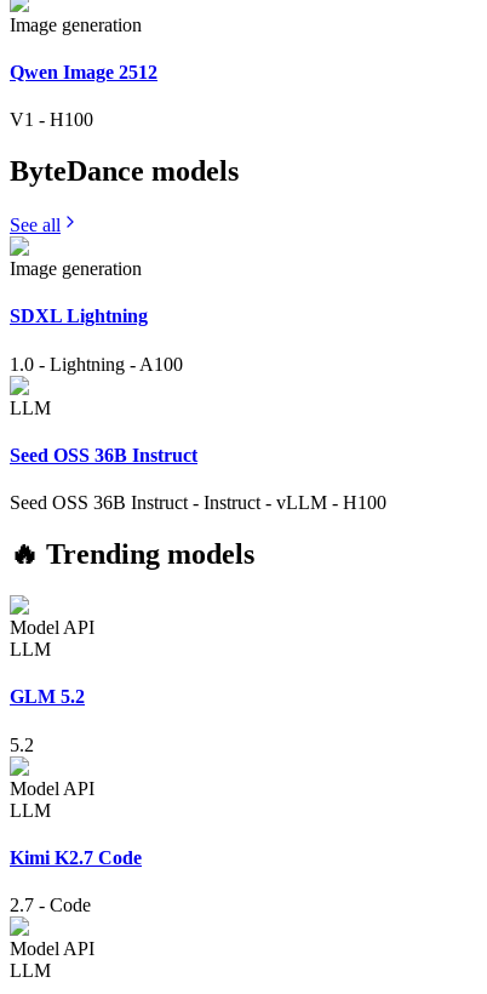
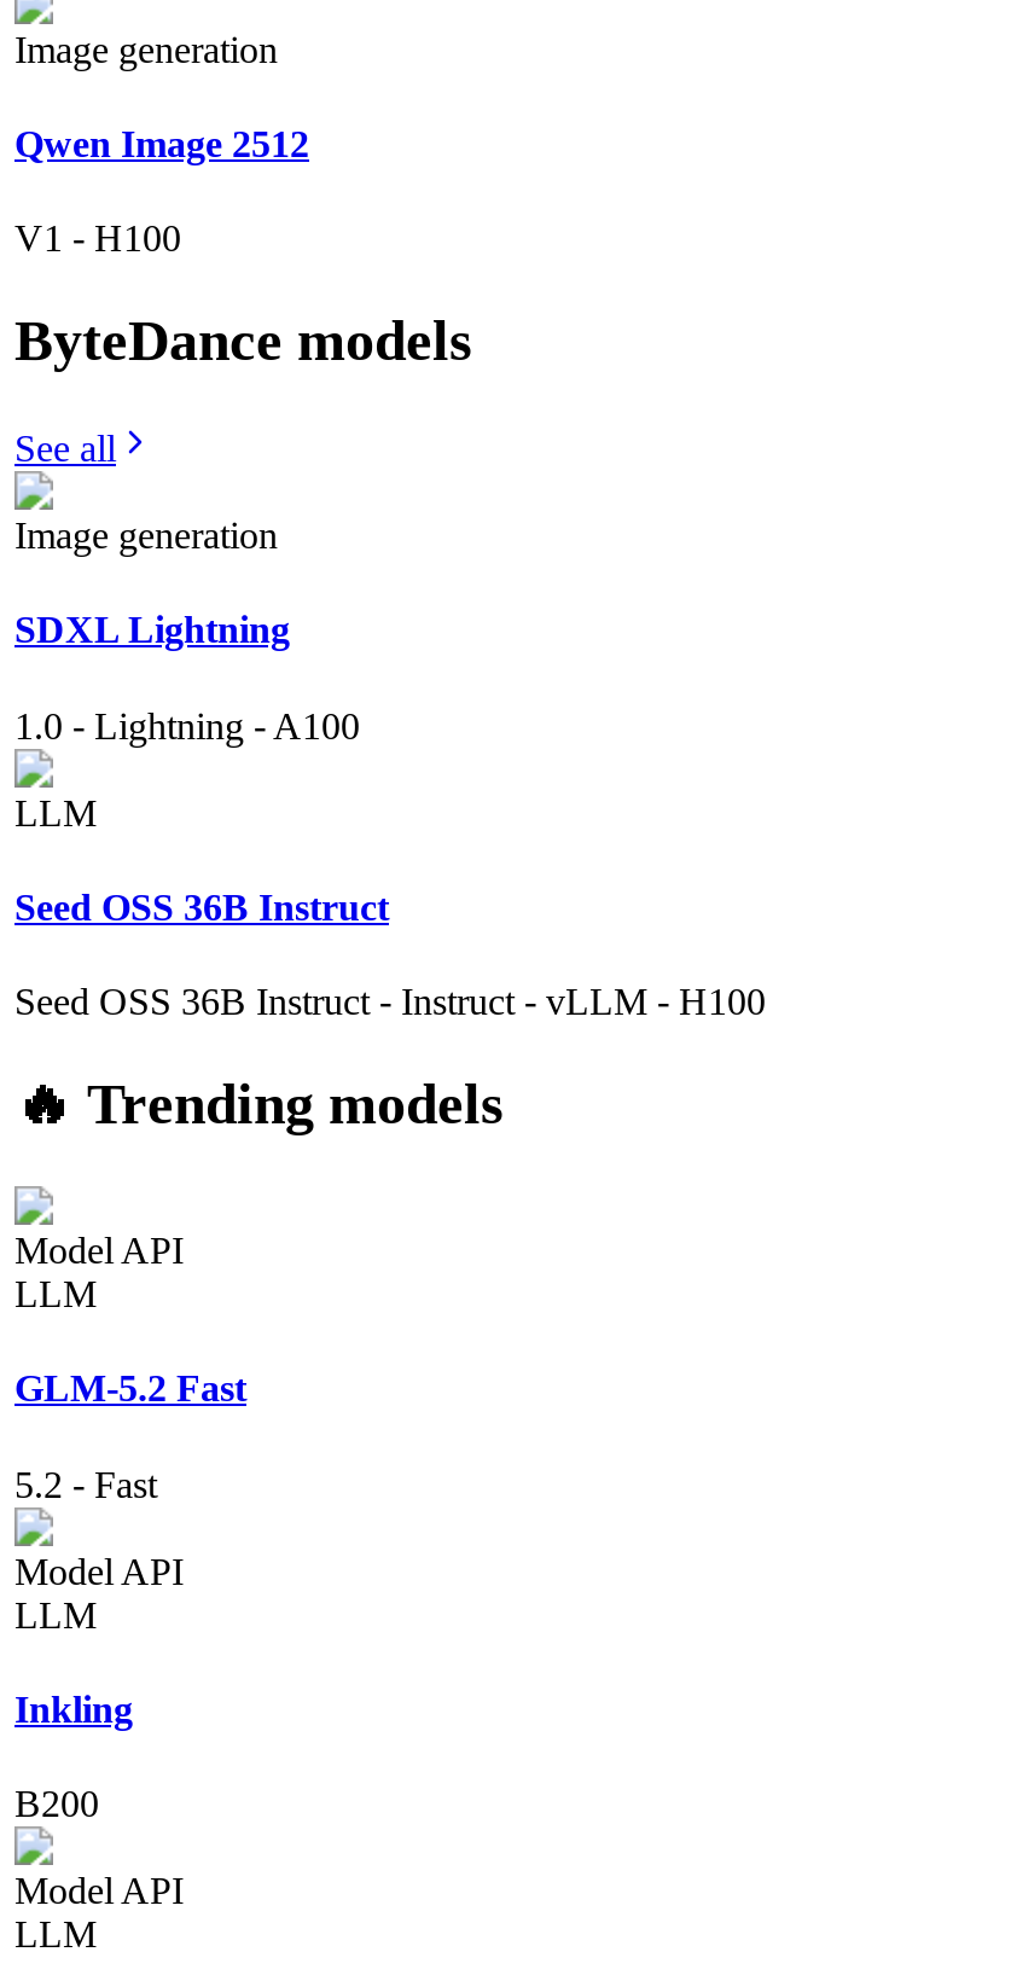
[10,687,85,707] GLM 5.2 -> [14,1368,246,1409] GLM-5.2 Fast
[10,734,34,755] 5.2 -> [14,1463,157,1504] 5.2 - Fast
[10,847,142,868] Kimi K2.7 Code -> [14,1688,133,1730] Inkling
[10,895,91,915] 2.7 - Code -> [14,1783,99,1824] B200

